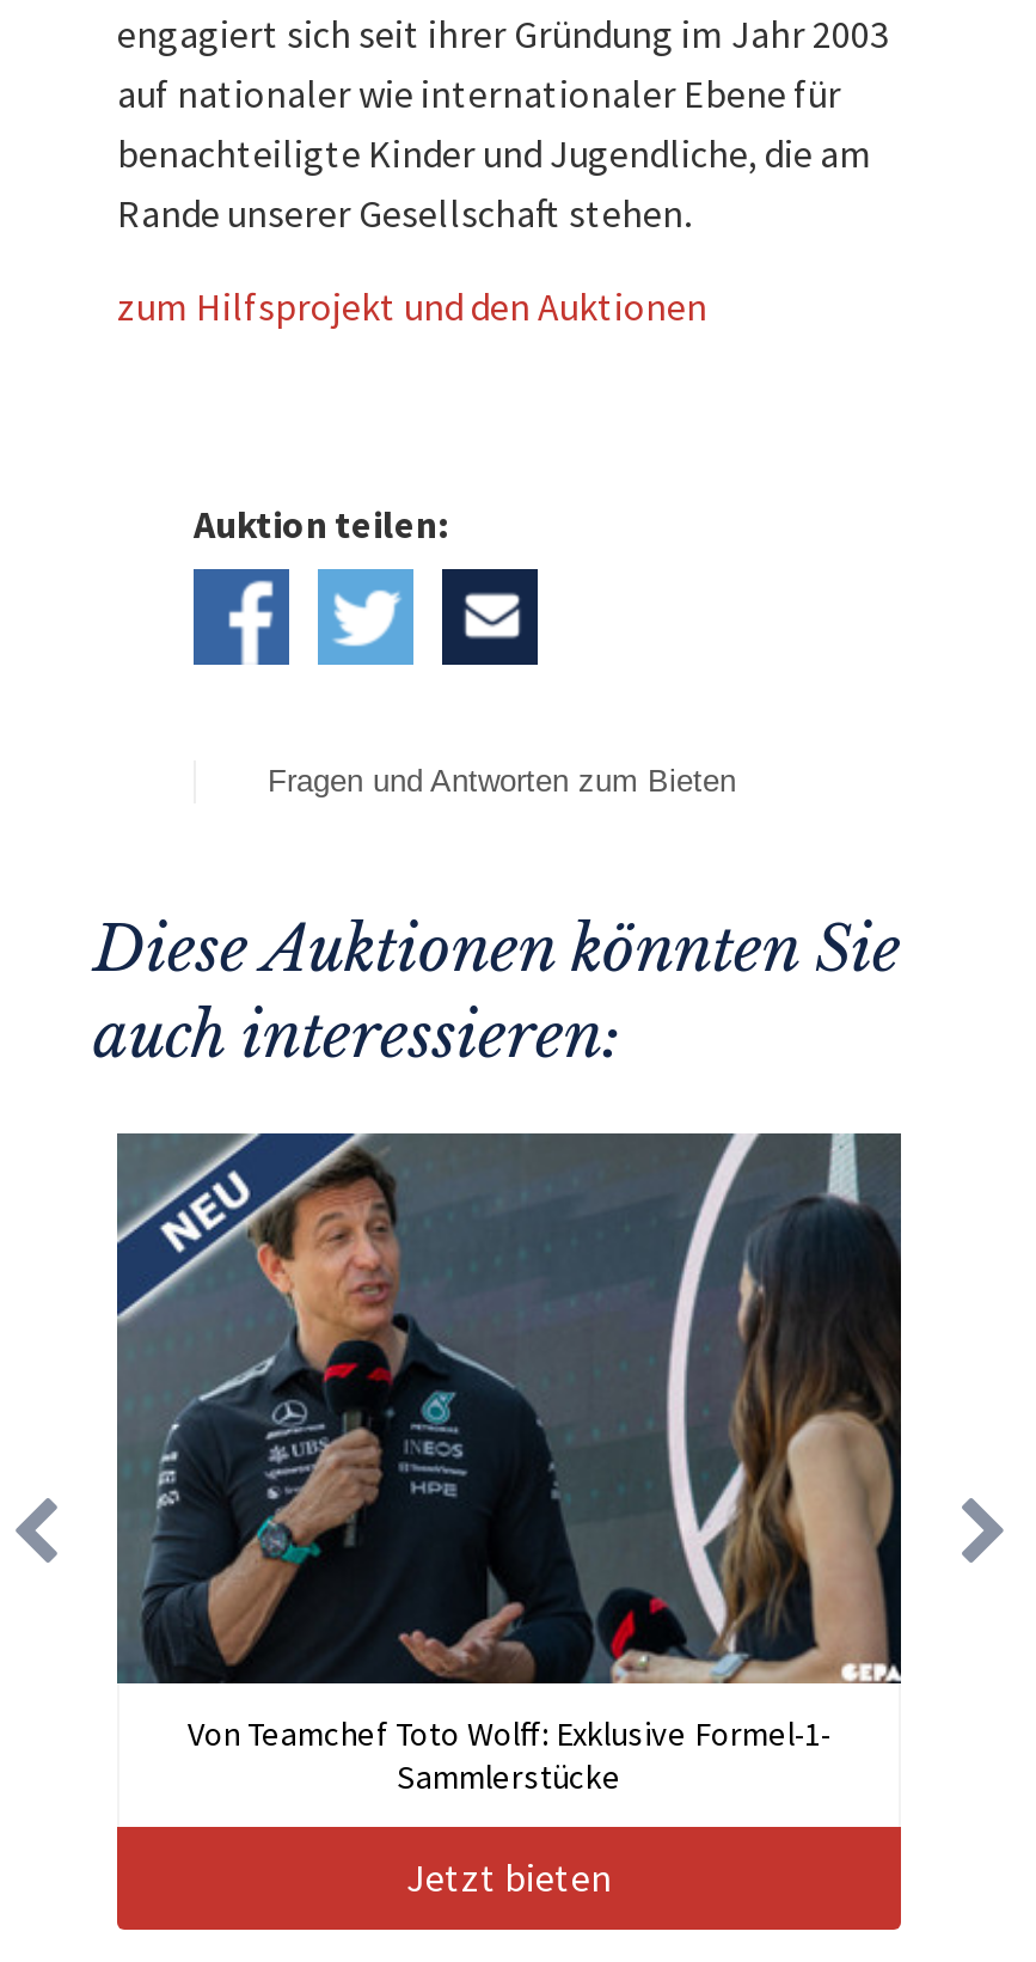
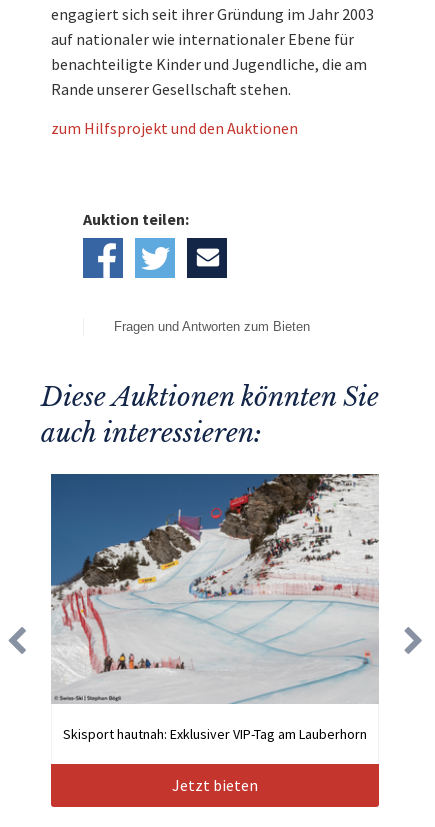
[115,1133,903,1797] [image] | Von Teamchef Toto Wolff: Exklusive Formel-1- | Sammlerstücke -> [51,473,379,742] [image] | Skisport hautnah: Exklusiver VIP-Tag am Lauberhorn

